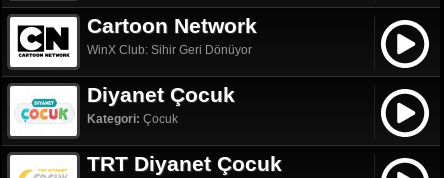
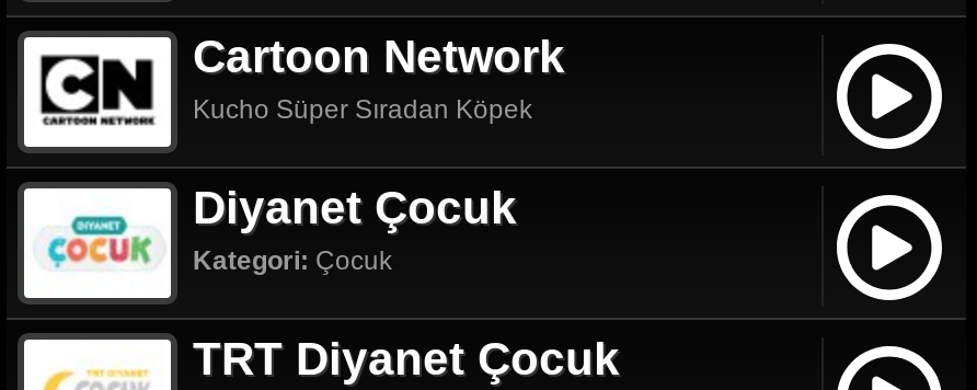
[87,43,252,57] WinX Club: Sihir Geri Dönüyor -> [193,94,532,125] Kucho Süper Sıradan Köpek

